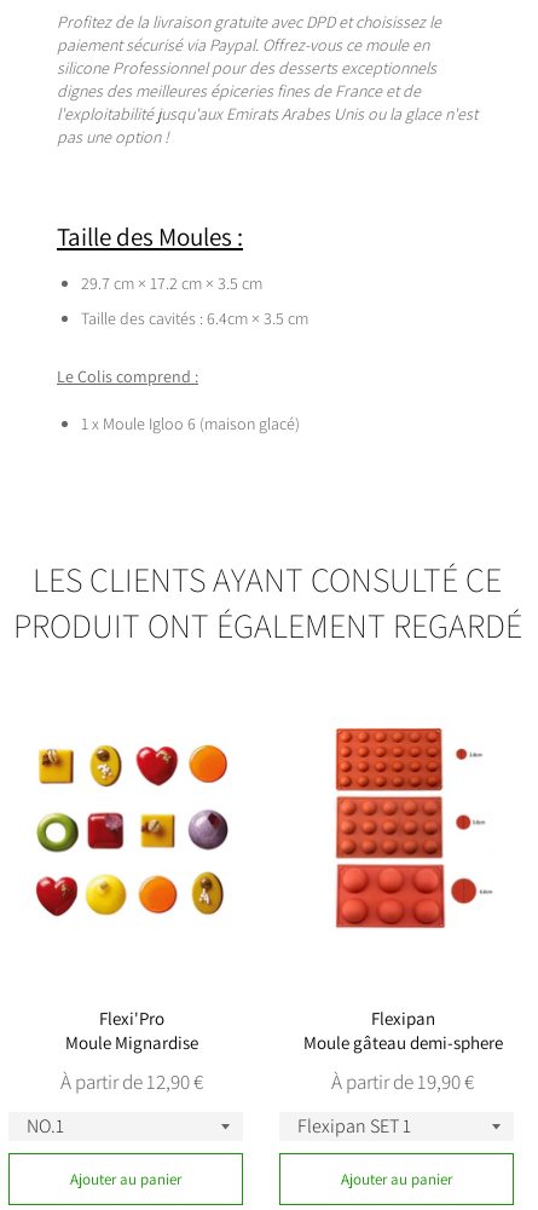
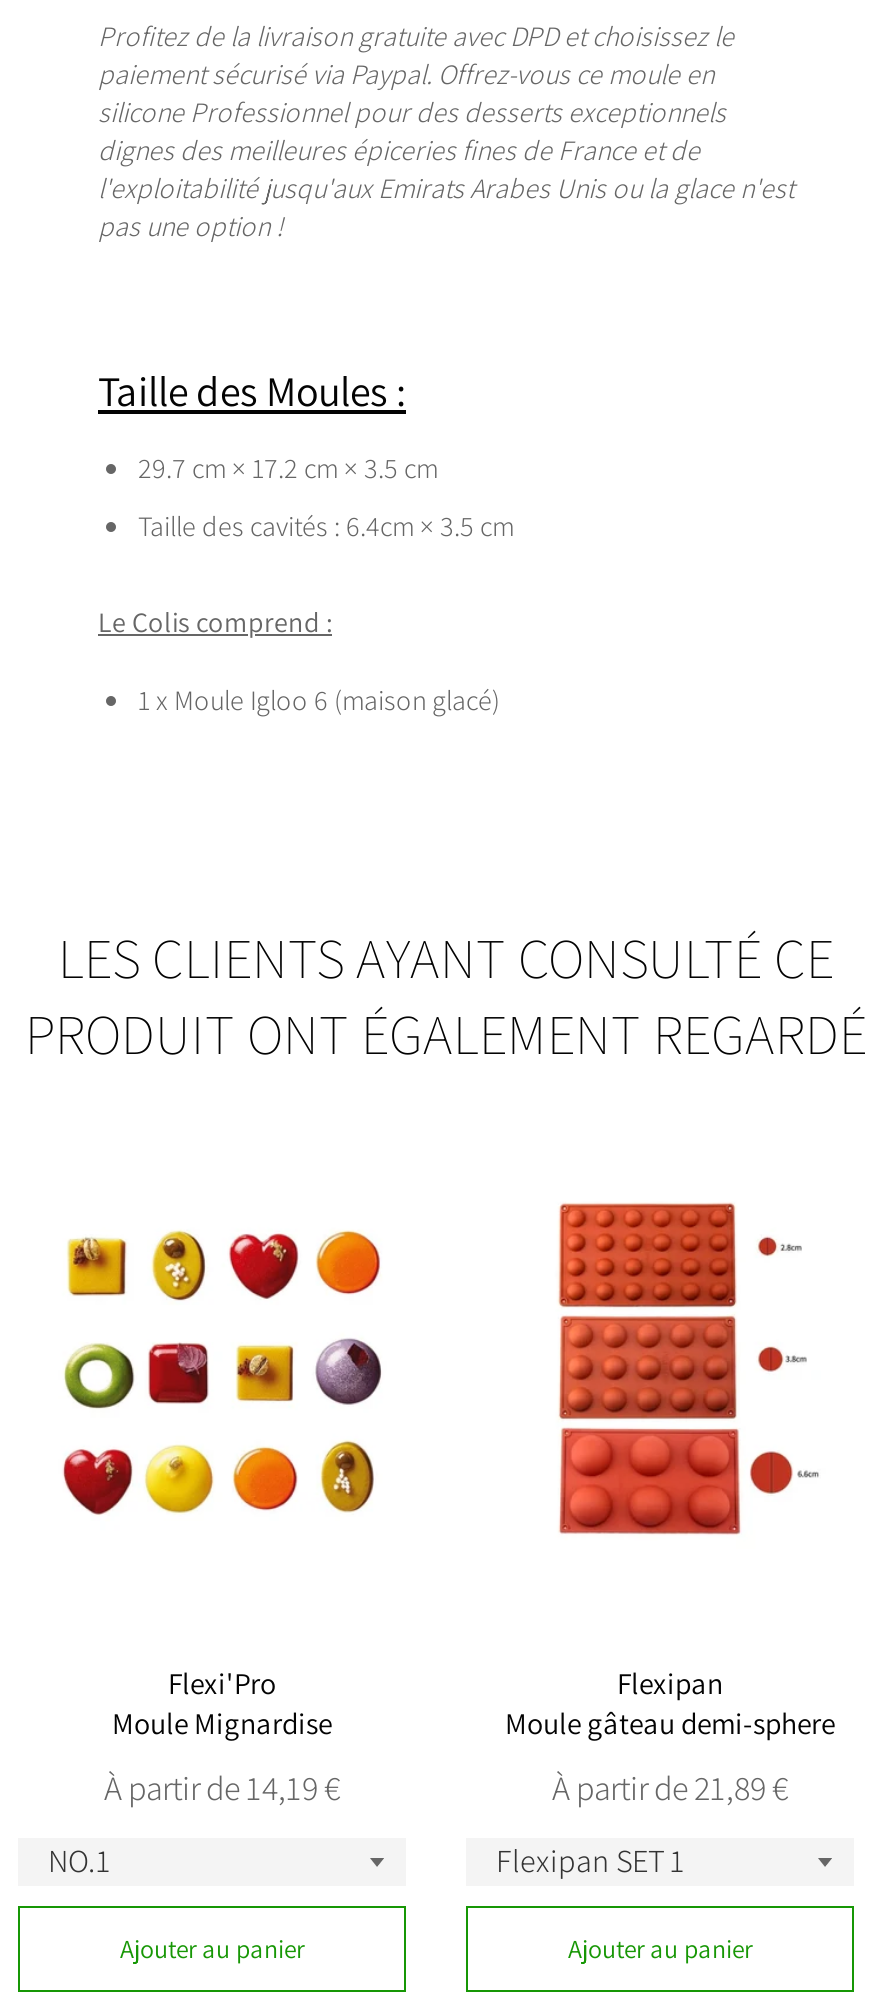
[60,1068,203,1095] À partir de 12,90 € -> [104,1765,340,1809] À partir de 14,19 €
[331,1068,474,1095] À partir de 19,90 € -> [552,1765,788,1809] À partir de 21,89 €

